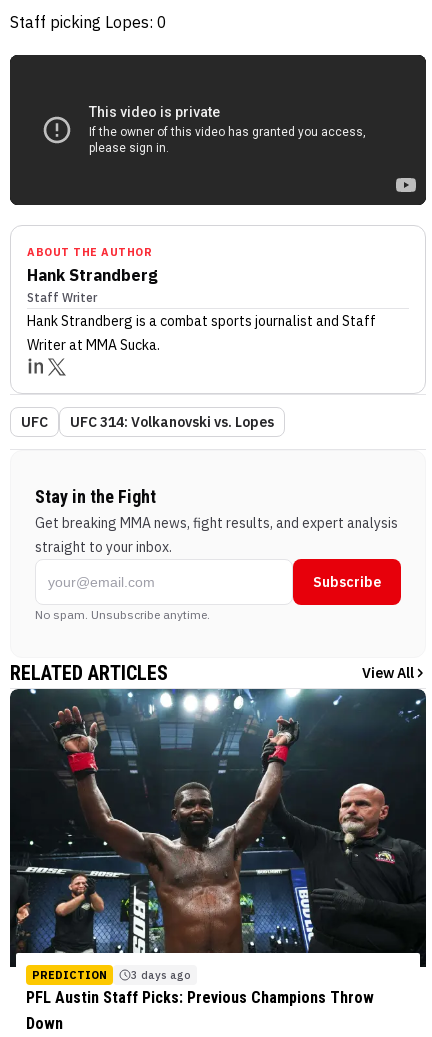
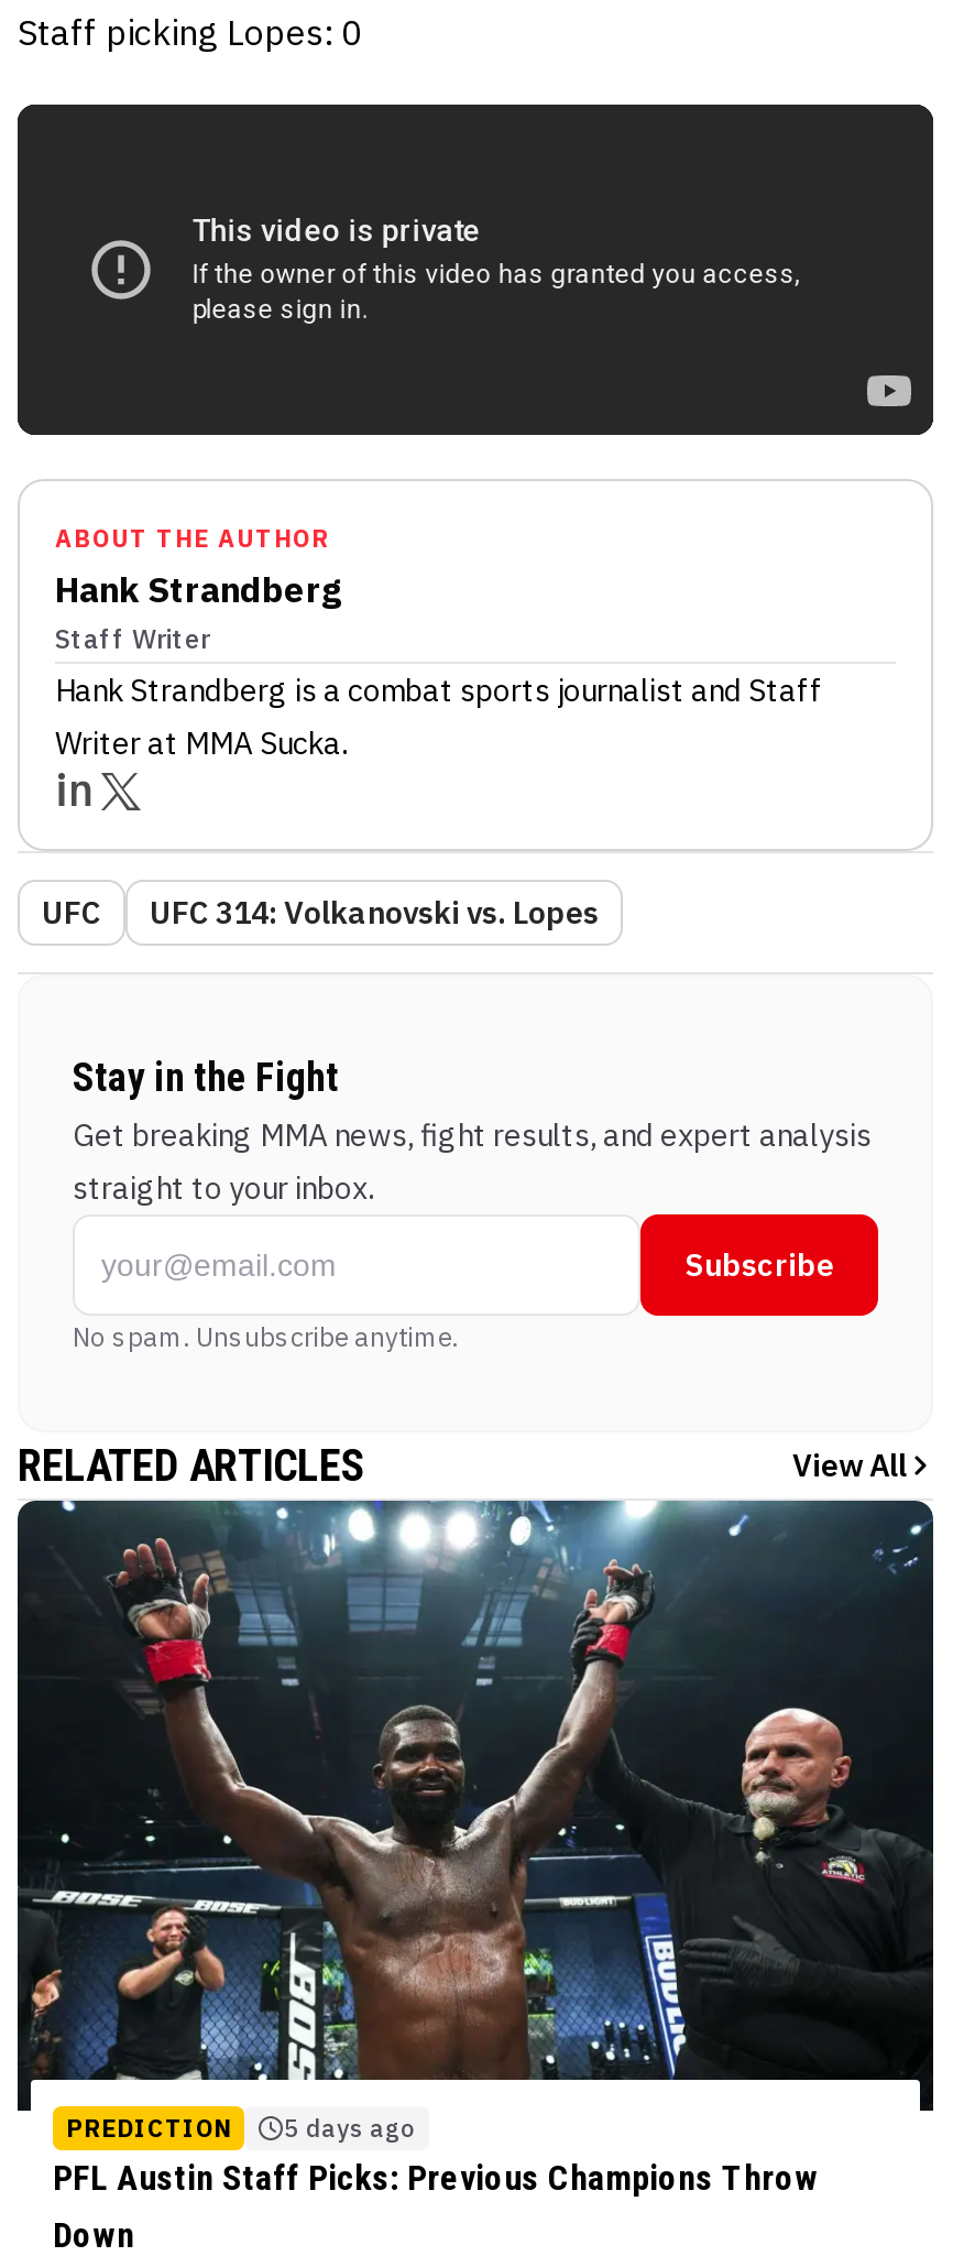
[32,967,191,981] PREDICTION 3 days ago -> [66,2114,416,2144] PREDICTION 5 days ago

